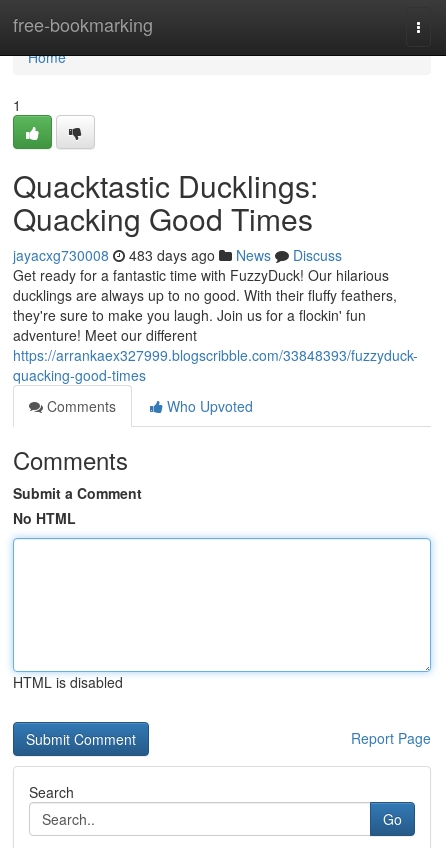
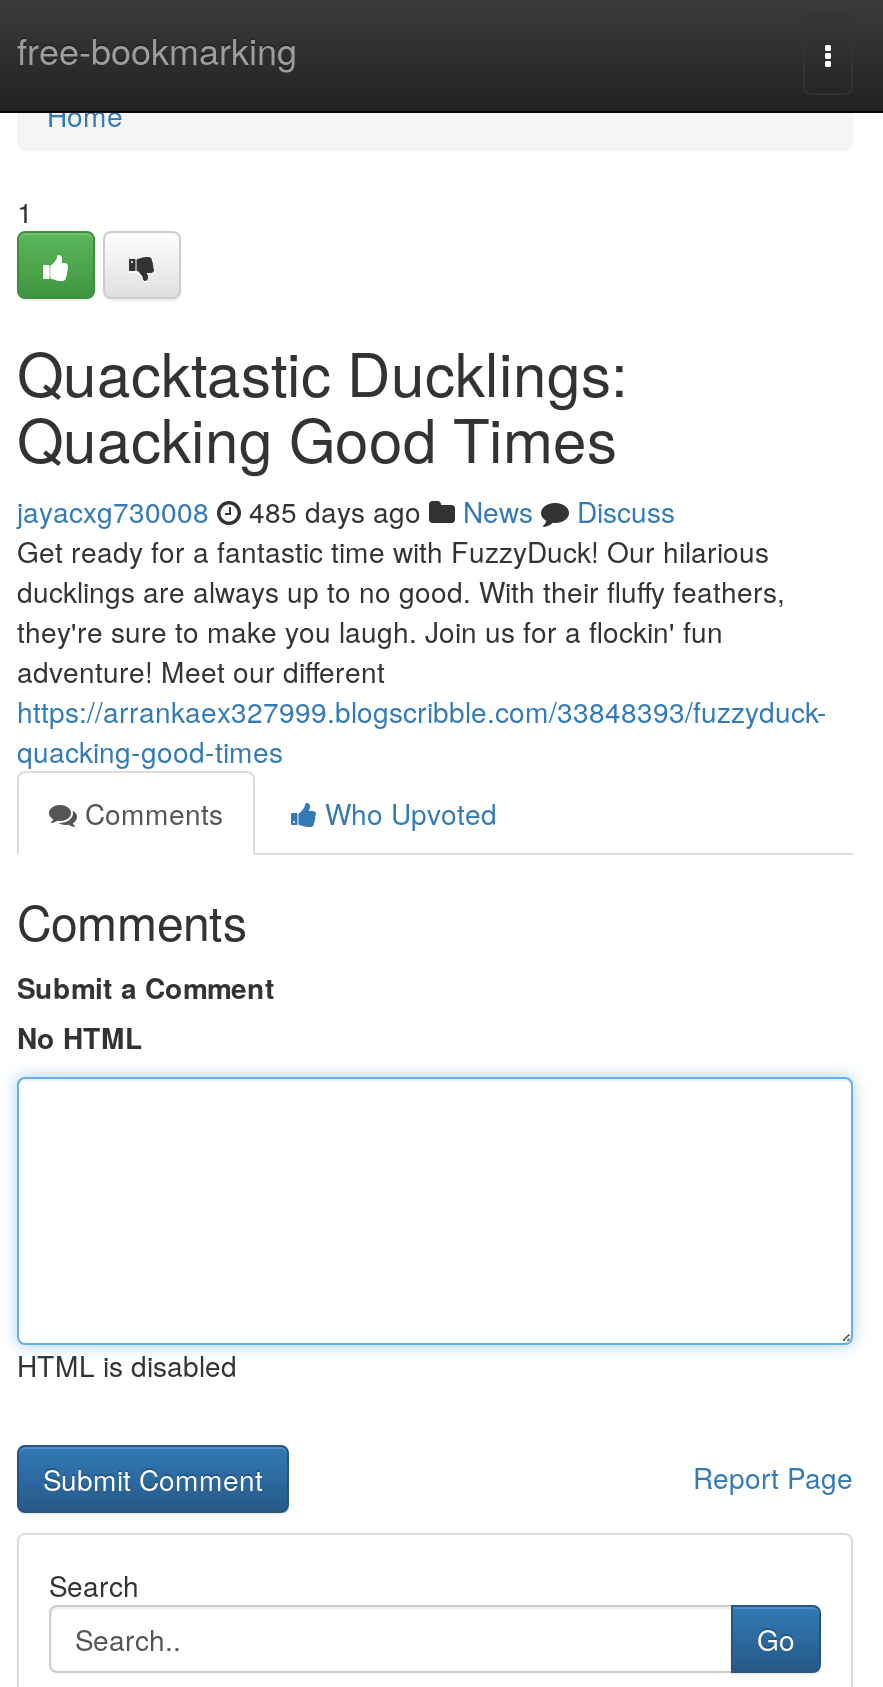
[13,245,342,265] jayacxg730008 483 days ago News Discuss -> [17,491,675,531] jayacxg730008 485 days ago News Discuss

